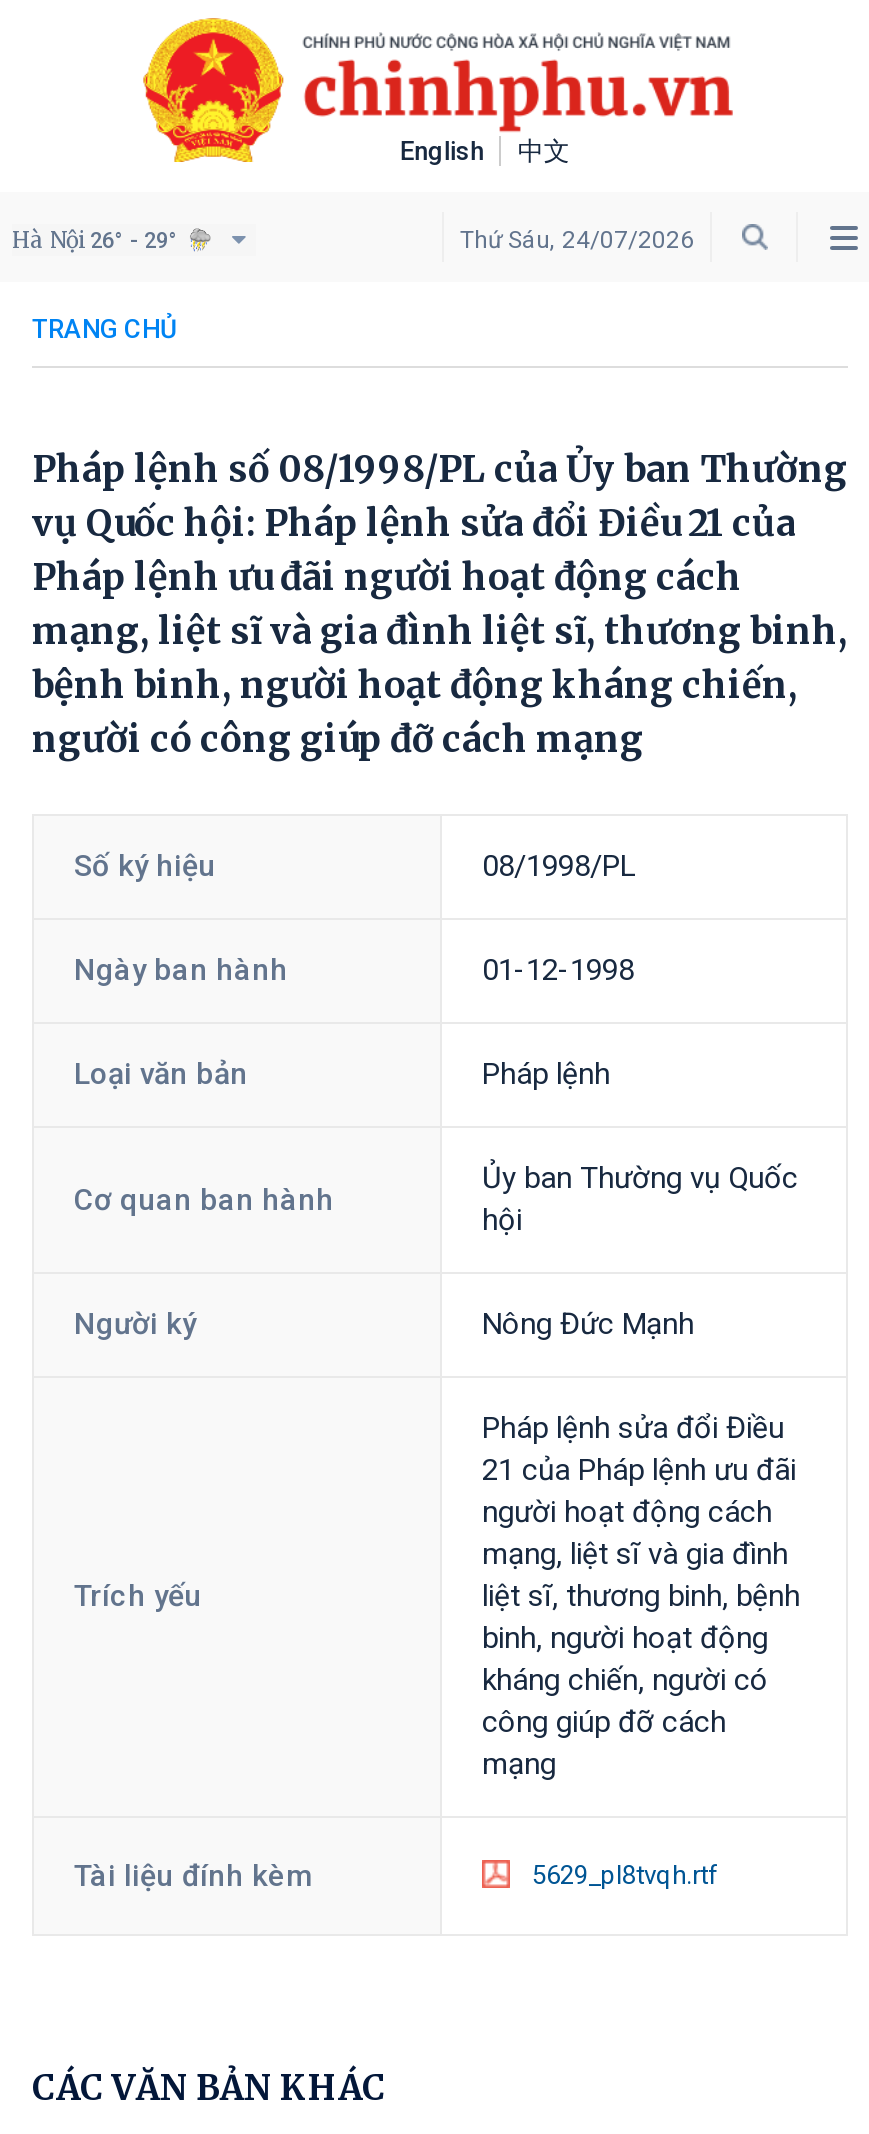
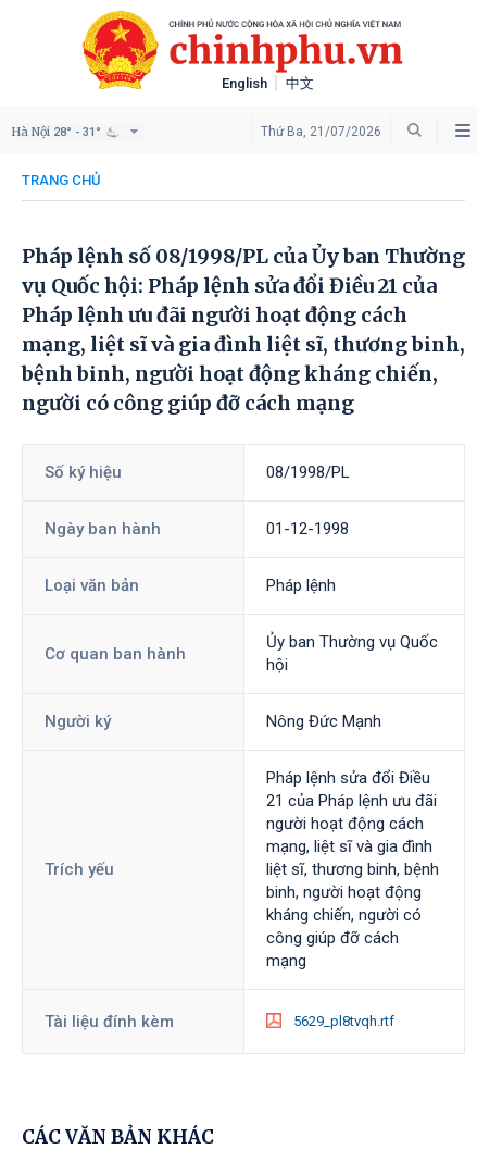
[12,226,178,254] Hà Nội 26° - 29° -> [11,124,101,139] Hà Nội 28° - 31°
[460,226,694,254] Thứ Sáu, 24/07/2026 -> [261,124,381,139] Thứ Ba, 21/07/2026

